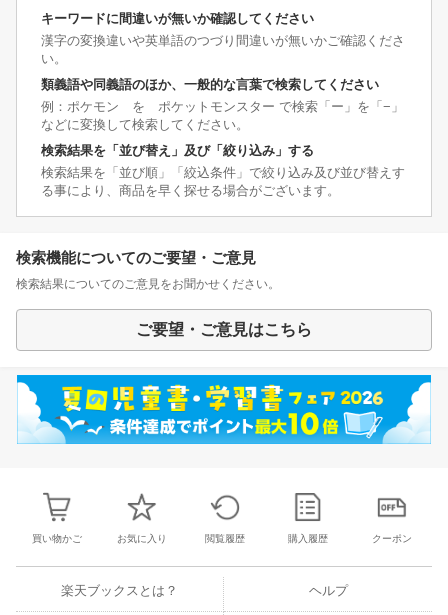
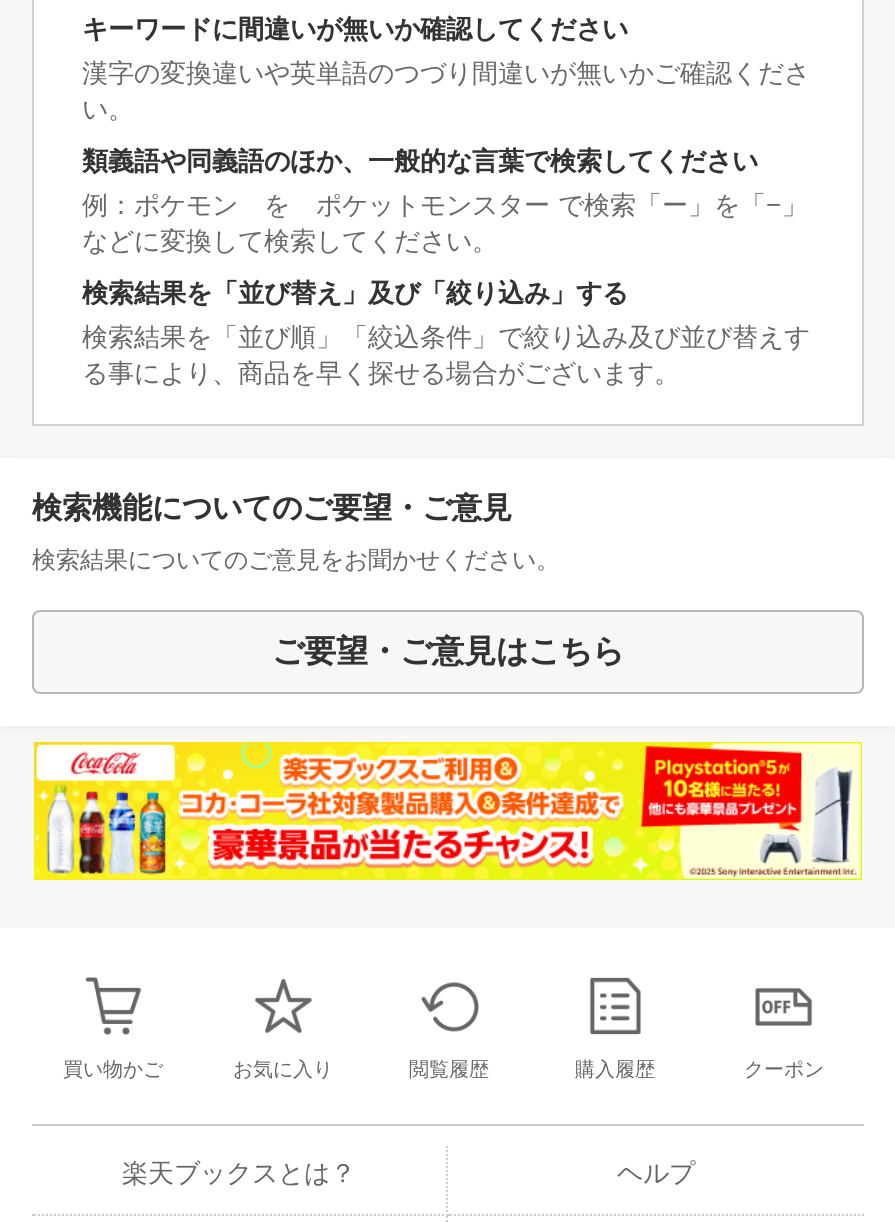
[16,374,432,445] [image] -> [32,740,864,882] [image]

